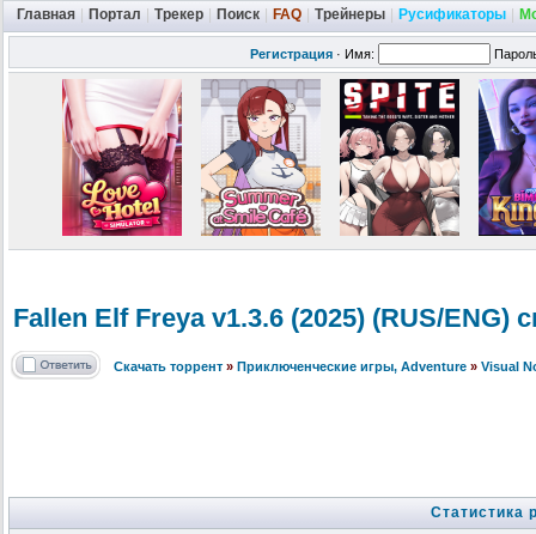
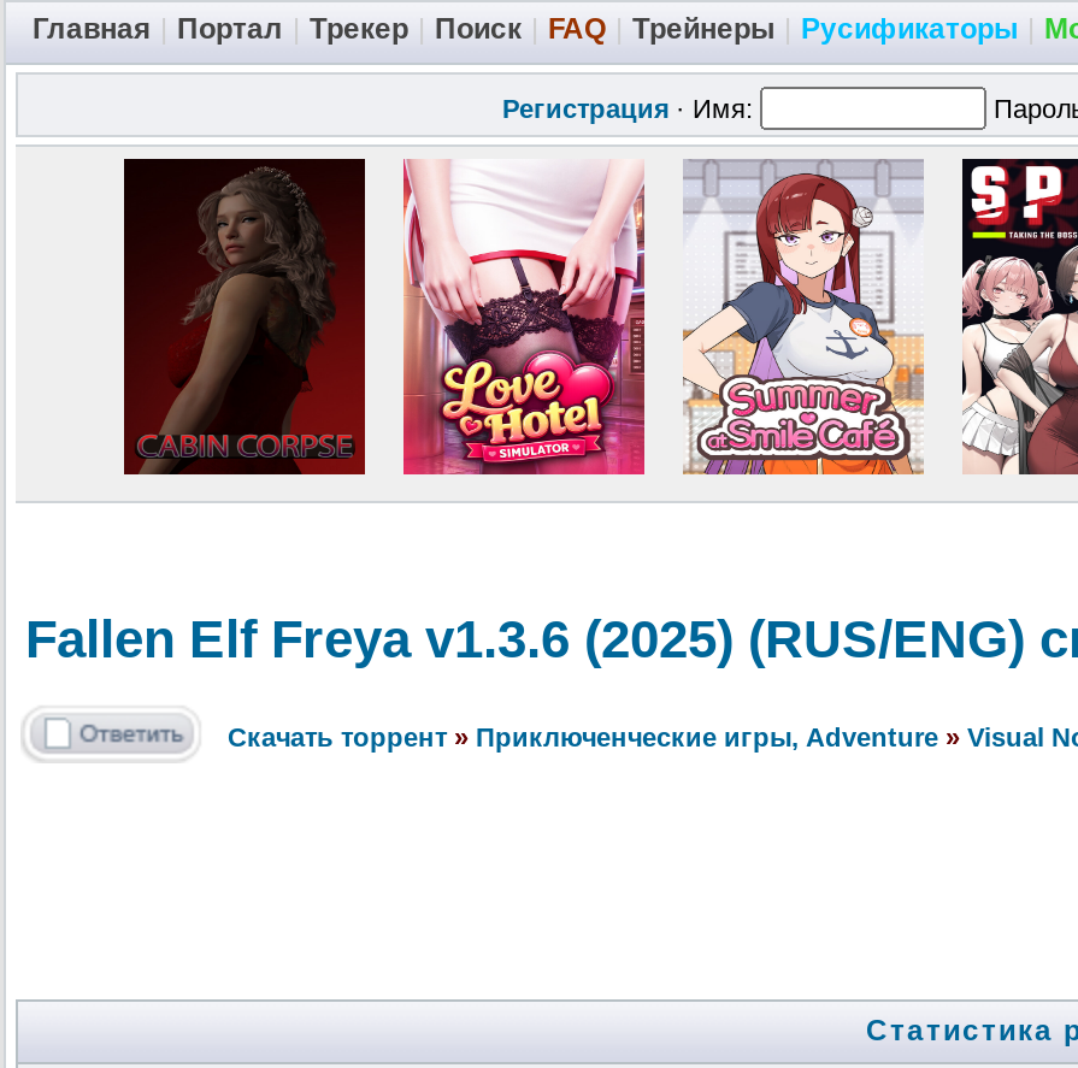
[61,79,183,237] [image] -> [122,157,367,477] [image]
[201,79,322,237] [image] -> [401,159,647,477] [image]
[339,78,461,237] [image] -> [683,159,924,477] [image]
[477,78,532,237] [image] -> [960,157,1071,477] [image]

